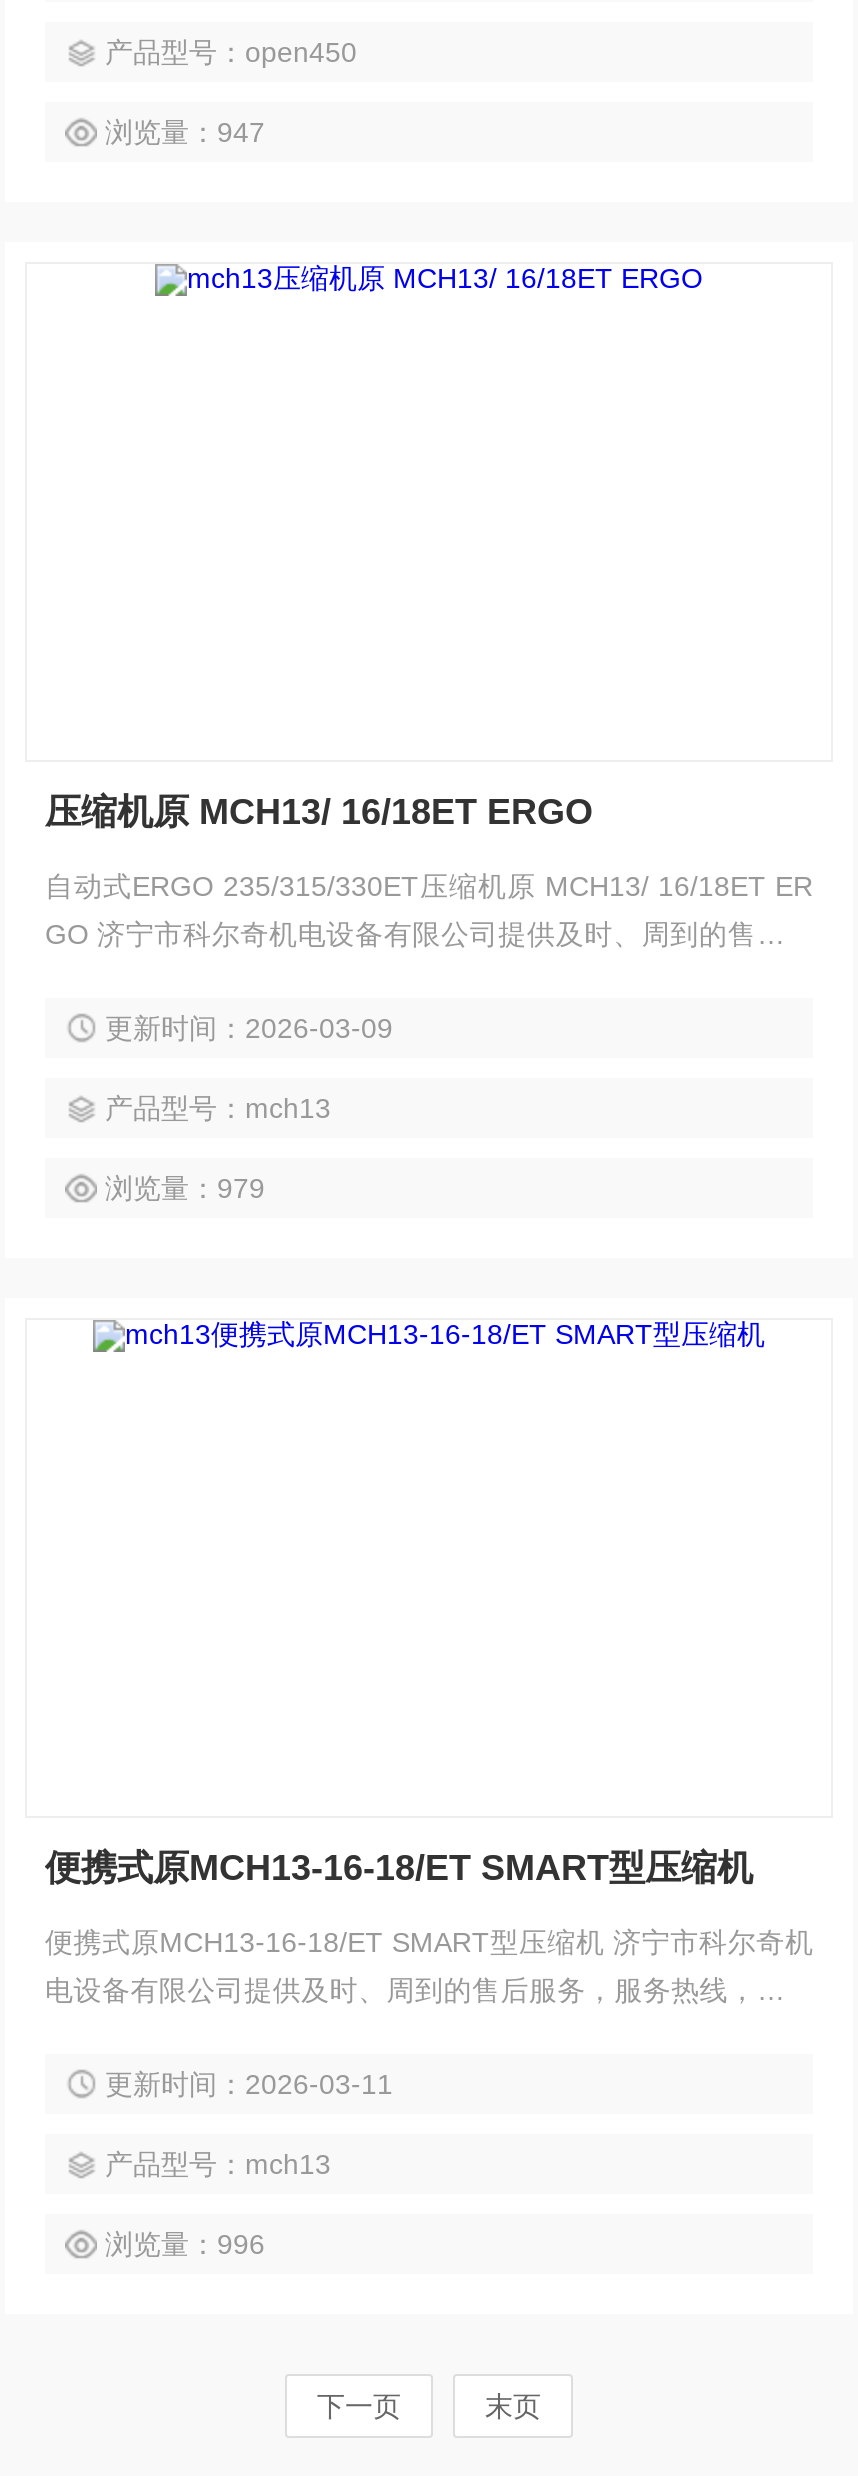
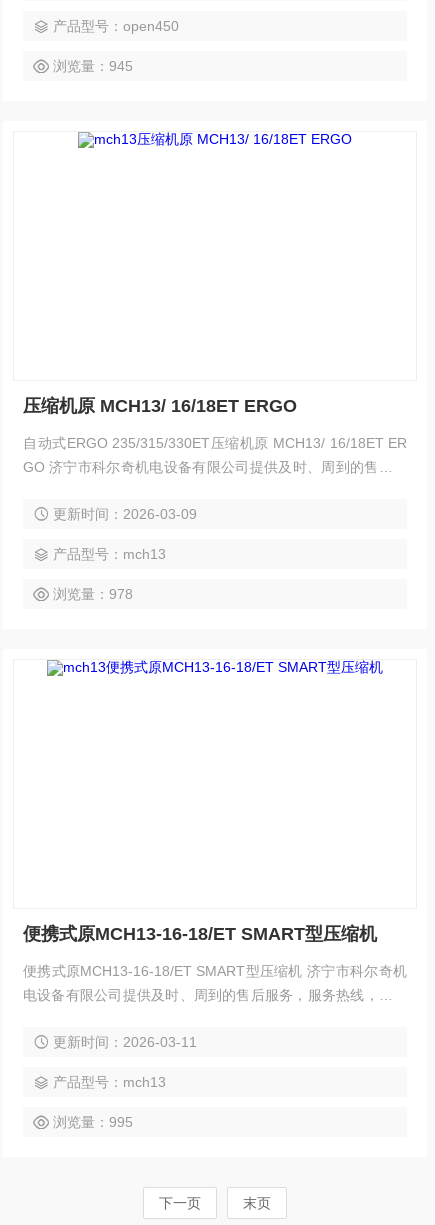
[105,116,265,148] 浏览量：947 -> [53,58,133,74] 浏览量：945
[105,1172,265,1204] 浏览量：979 -> [53,586,133,602] 浏览量：978
[105,2228,265,2260] 浏览量：996 -> [53,1114,133,1130] 浏览量：995

